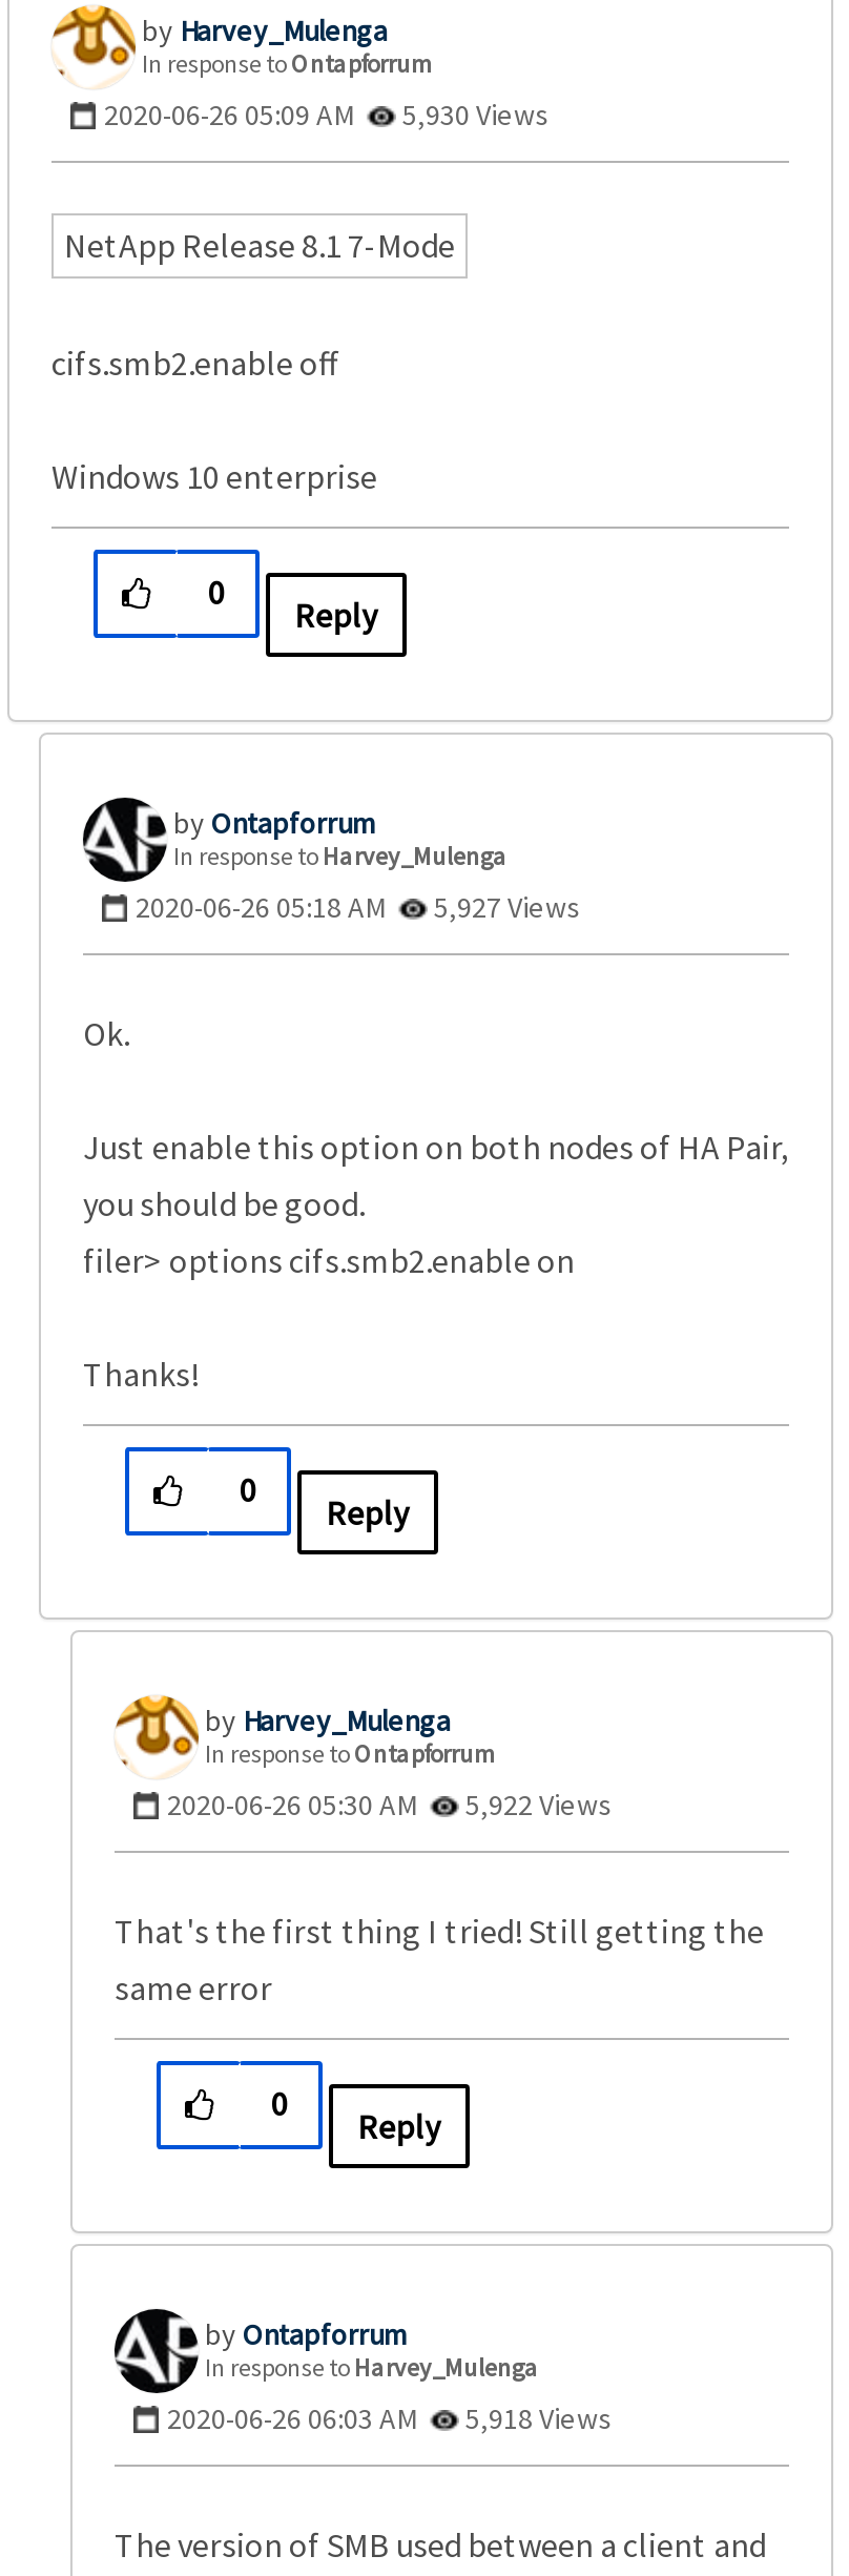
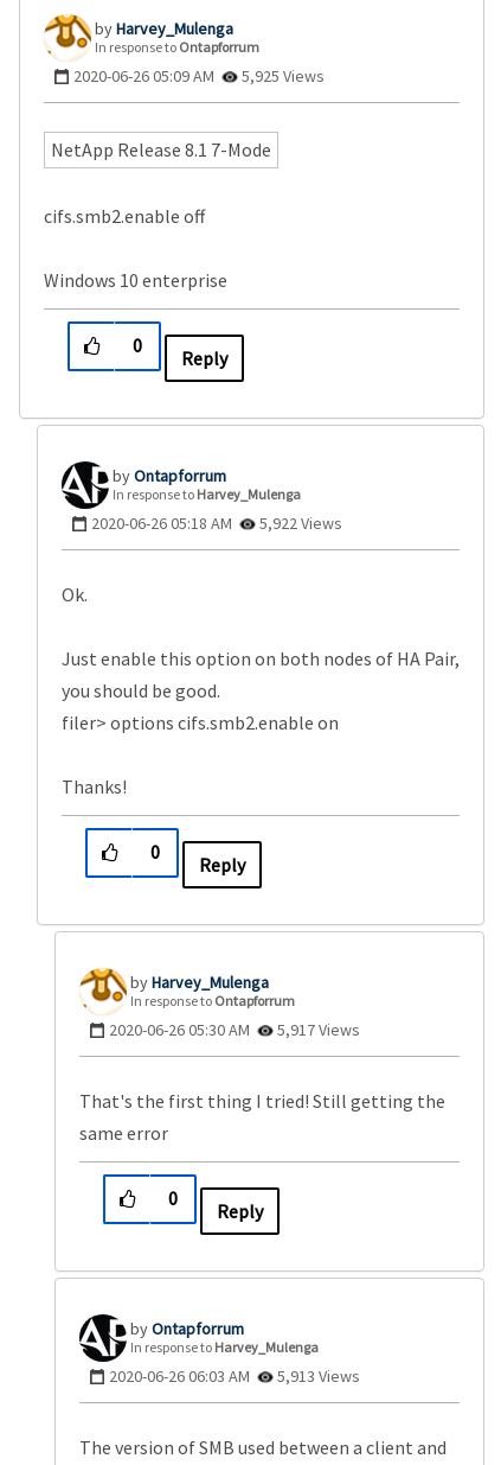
[104,96,550,134] 2020-06-26 05:09 AM 5,930 Views -> [73,66,325,87] 2020-06-26 05:09 AM 5,925 Views
[136,889,581,927] 2020-06-26 05:18 AM 5,927 Views -> [91,513,342,534] 2020-06-26 05:18 AM 5,922 Views
[167,1786,613,1824] 2020-06-26 05:30 AM 5,922 Views -> [109,1019,360,1041] 2020-06-26 05:30 AM 5,917 Views
[167,2400,613,2438] 2020-06-26 06:03 AM 5,918 Views -> [109,1366,360,1387] 2020-06-26 06:03 AM 5,913 Views

